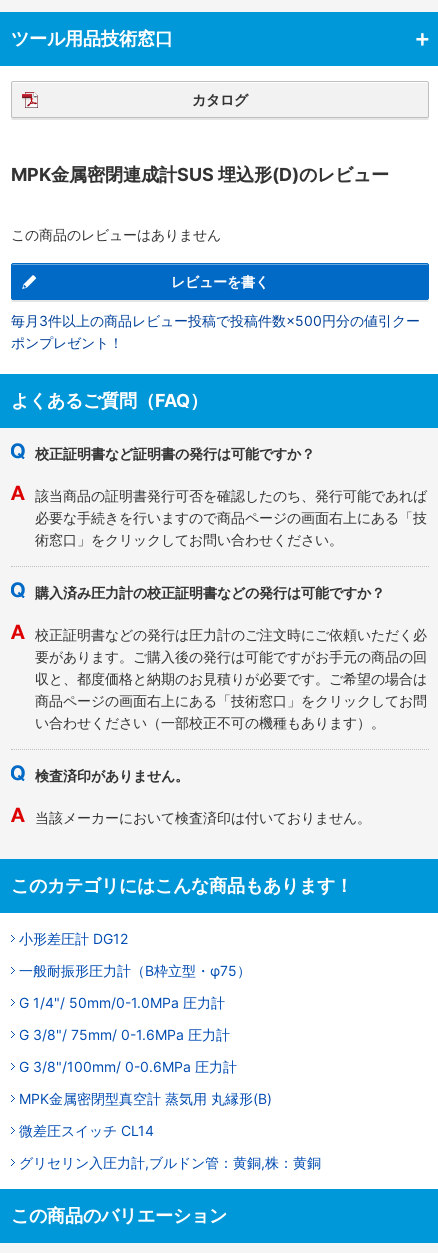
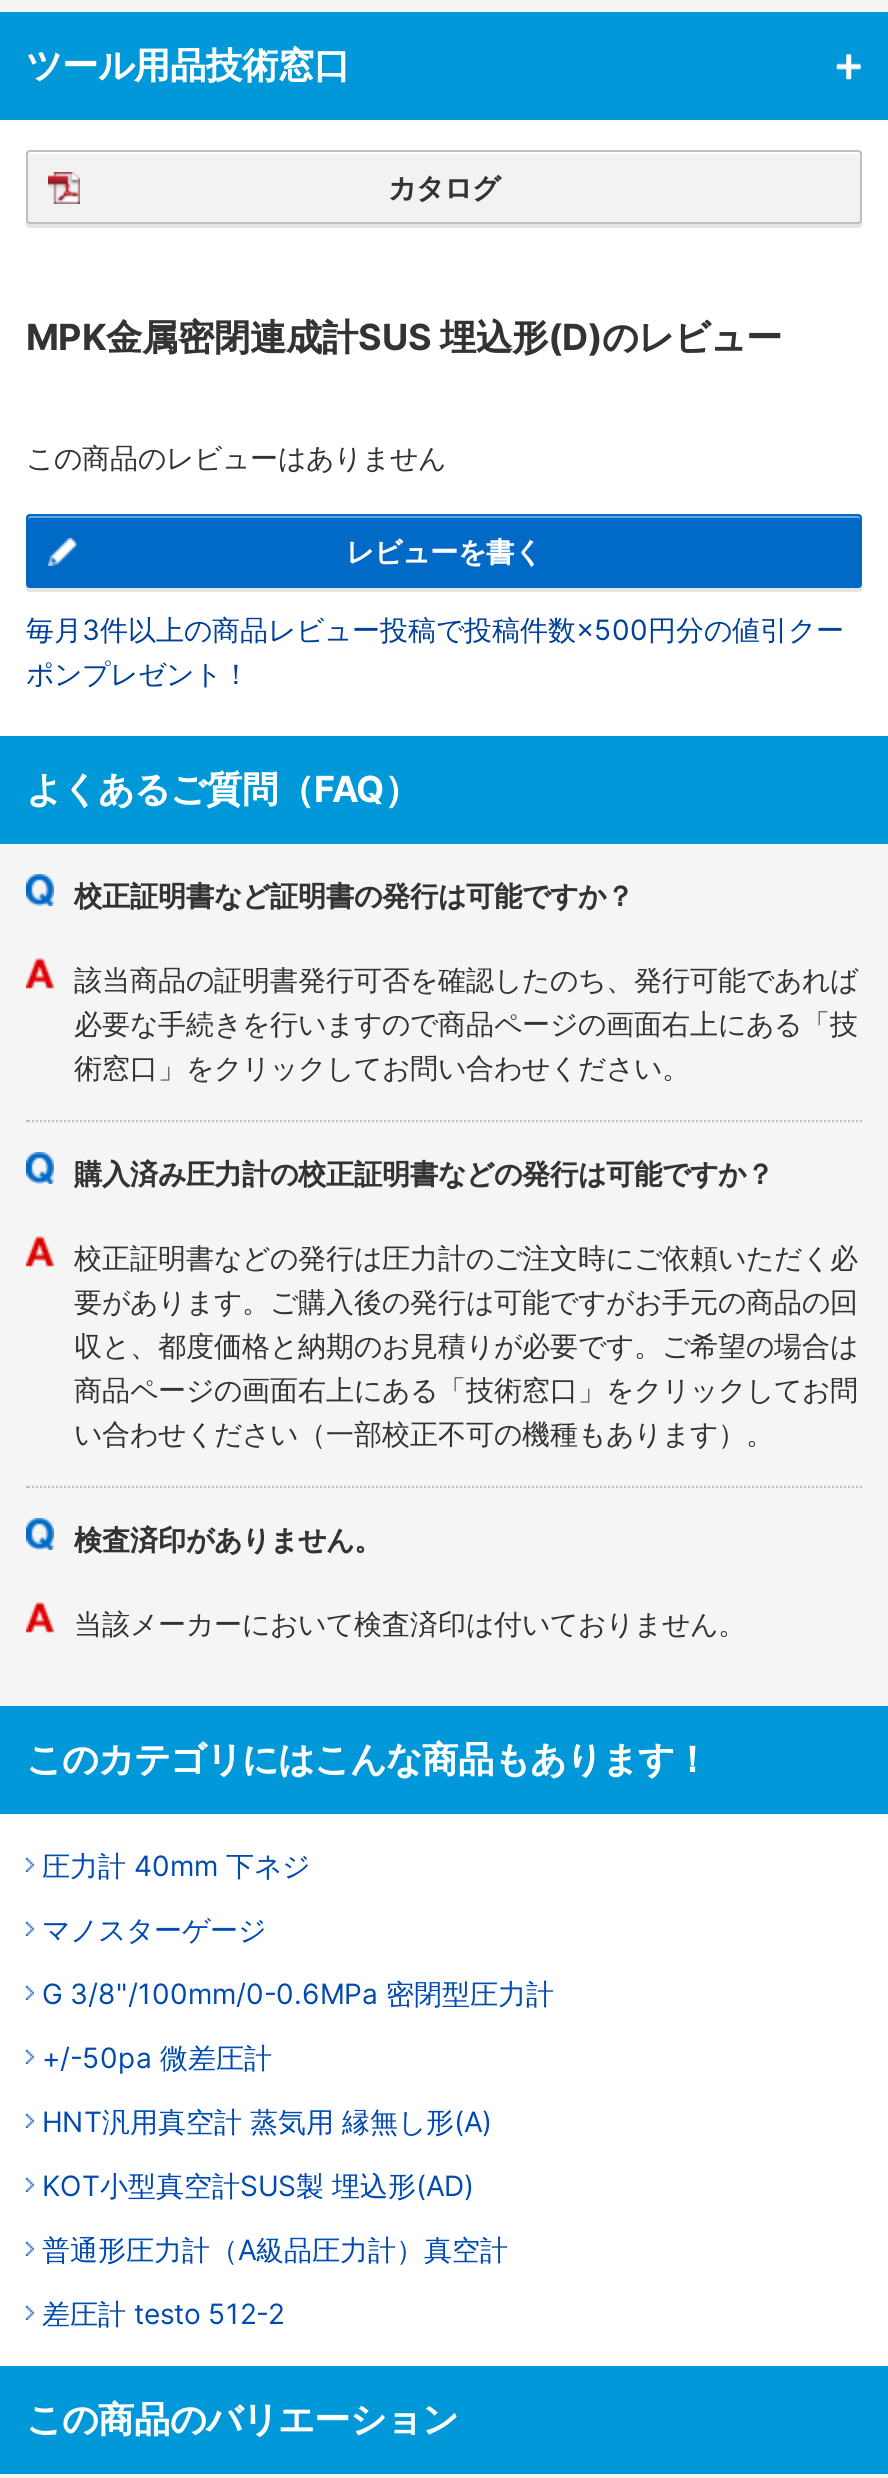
[19,930,128,947] 小形差圧計 DG12 -> [42,1848,310,1882] 圧力計 40mm 下ネジ
[19,962,251,979] 一般耐振形圧力計（B枠立型・φ75） -> [42,1912,266,1946] マノスターゲージ
[19,994,225,1011] G 1/4"/ 50mm/0-1.0MPa 圧力計 -> [42,1976,554,2010] G 3/8"/100mm/0-0.6MPa 密閉型圧力計
[19,1026,230,1043] G 3/8"/ 75mm/ 0-1.6MPa 圧力計 -> [42,2040,272,2074] +/-50pa 微差圧計
[19,1058,237,1075] G 3/8"/100mm/ 0-0.6MPa 圧力計 -> [42,2104,492,2138] HNT汎用真空計 蒸気用 縁無し形(A)
[19,1090,272,1107] MPK金属密閉型真空計 蒸気用 丸縁形(B) -> [42,2168,474,2202] KOT小型真空計SUS製 埋込形(AD)
[19,1122,154,1139] 微差圧スイッチ CL14 -> [42,2232,508,2266] 普通形圧力計（A級品圧力計）真空計
[19,1154,321,1171] グリセリン入圧力計,ブルドン管：黄銅,株：黄銅 -> [42,2296,284,2330] 差圧計 testo 512-2

